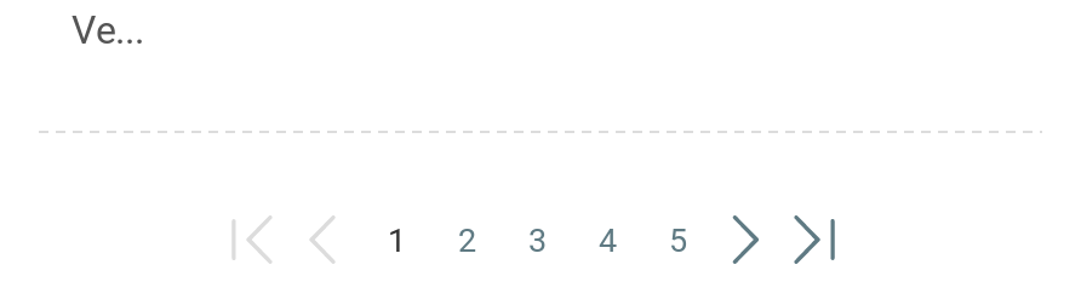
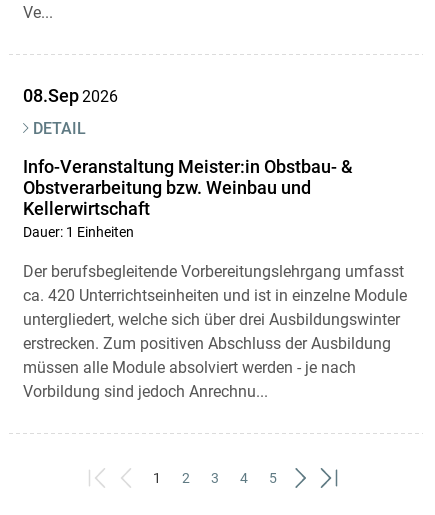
none -> [22,85,406,401] 08.Sep 2026 | DETAIL | Info-Veranstaltung Meister:in Obstbau- & | Obstverarbeitung bzw. Weinbau und | Kellerwirtschaft | Dauer: 1 Einheiten | Der berufsbegleitende Vorbereitungslehrgang umfasst | ca. 420 Unterrichtseinheiten und ist in einzelne Module | untergliedert, welche sich über drei Ausbildungswinter | erstrecken. Zum positiven Abschluss der Ausbildung | müssen alle Module absolviert werden - je nach | Vorbildung sind jedoch Anrechnu...

